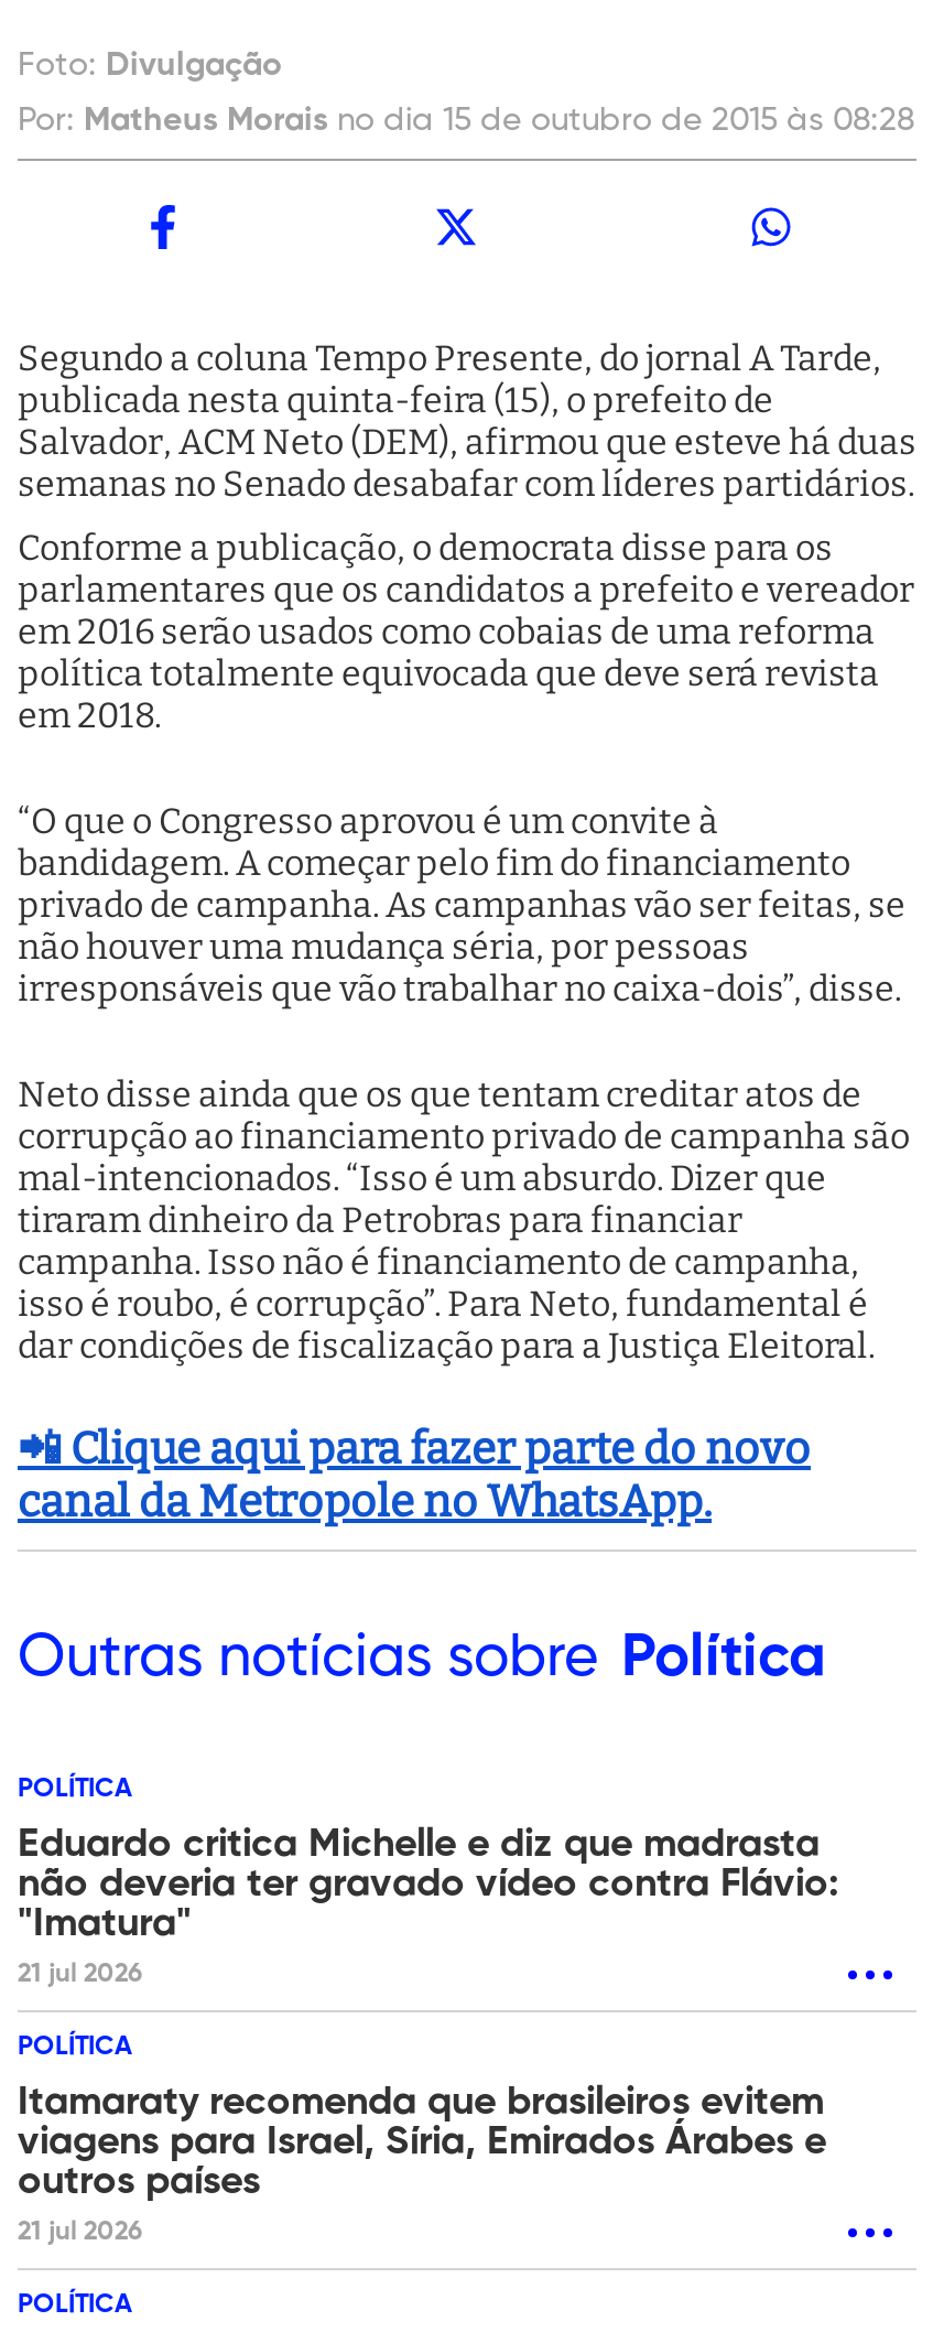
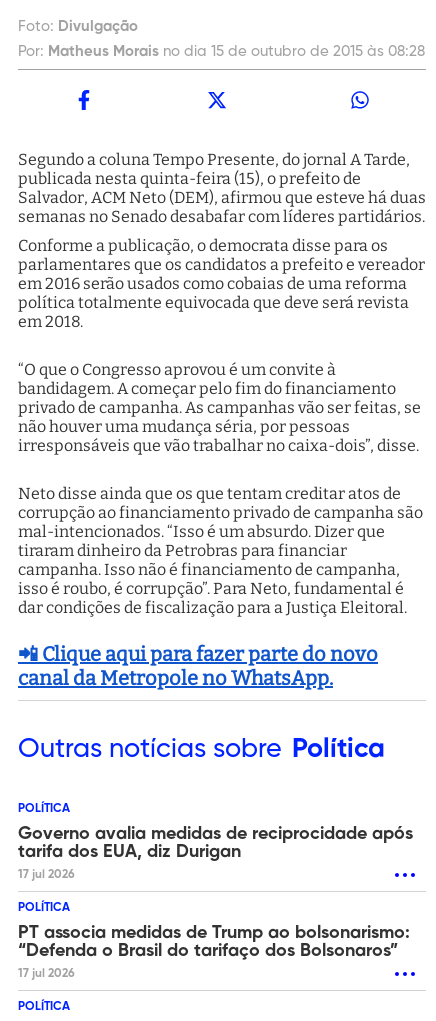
[18,1825,839,1989] Eduardo critica Michelle e diz que madrasta | não deveria ter gravado vídeo contra Flávio: | "Imatura" | 21 jul 2026 -> [18,825,413,881] Governo avalia medidas de reciprocidade após | tarifa dos EUA, diz Durigan | 17 jul 2026
[18,2083,826,2246] Itamaraty recomenda que brasileiros evitem | viagens para Israel, Síria, Emirados Árabes e | outros países | 21 jul 2026 -> [18,924,410,980] PT associa medidas de Trump ao bolsonarismo: | “Defenda o Brasil do tarifaço dos Bolsonaros” | 17 jul 2026

